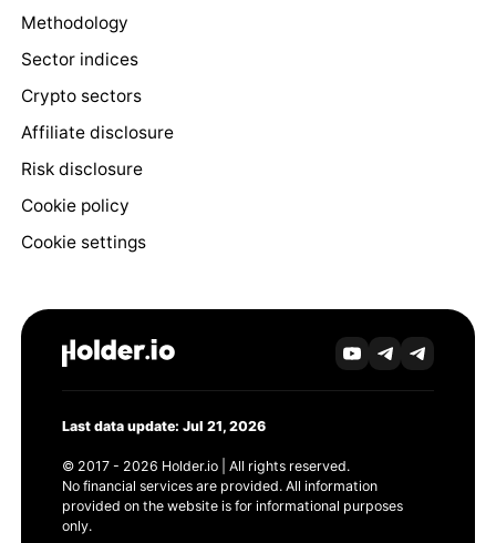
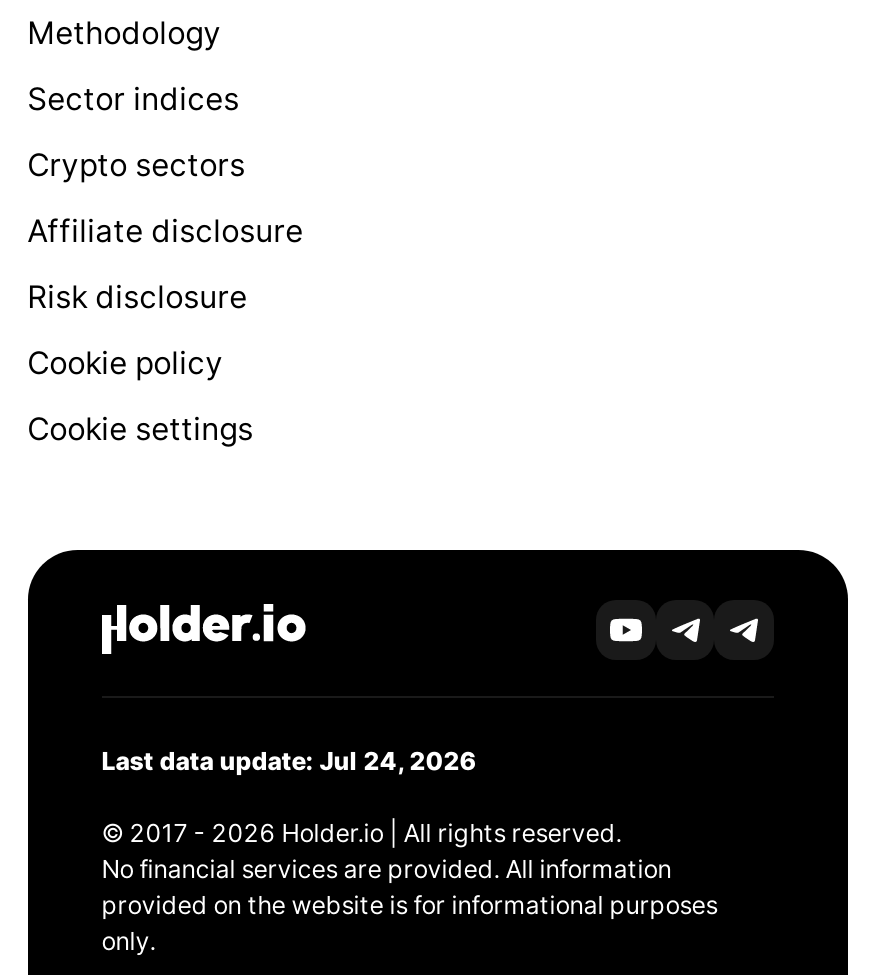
[62,417,265,434] Last data update: Jul 21, 2026 -> [102,745,476,775] Last data update: Jul 24, 2026

